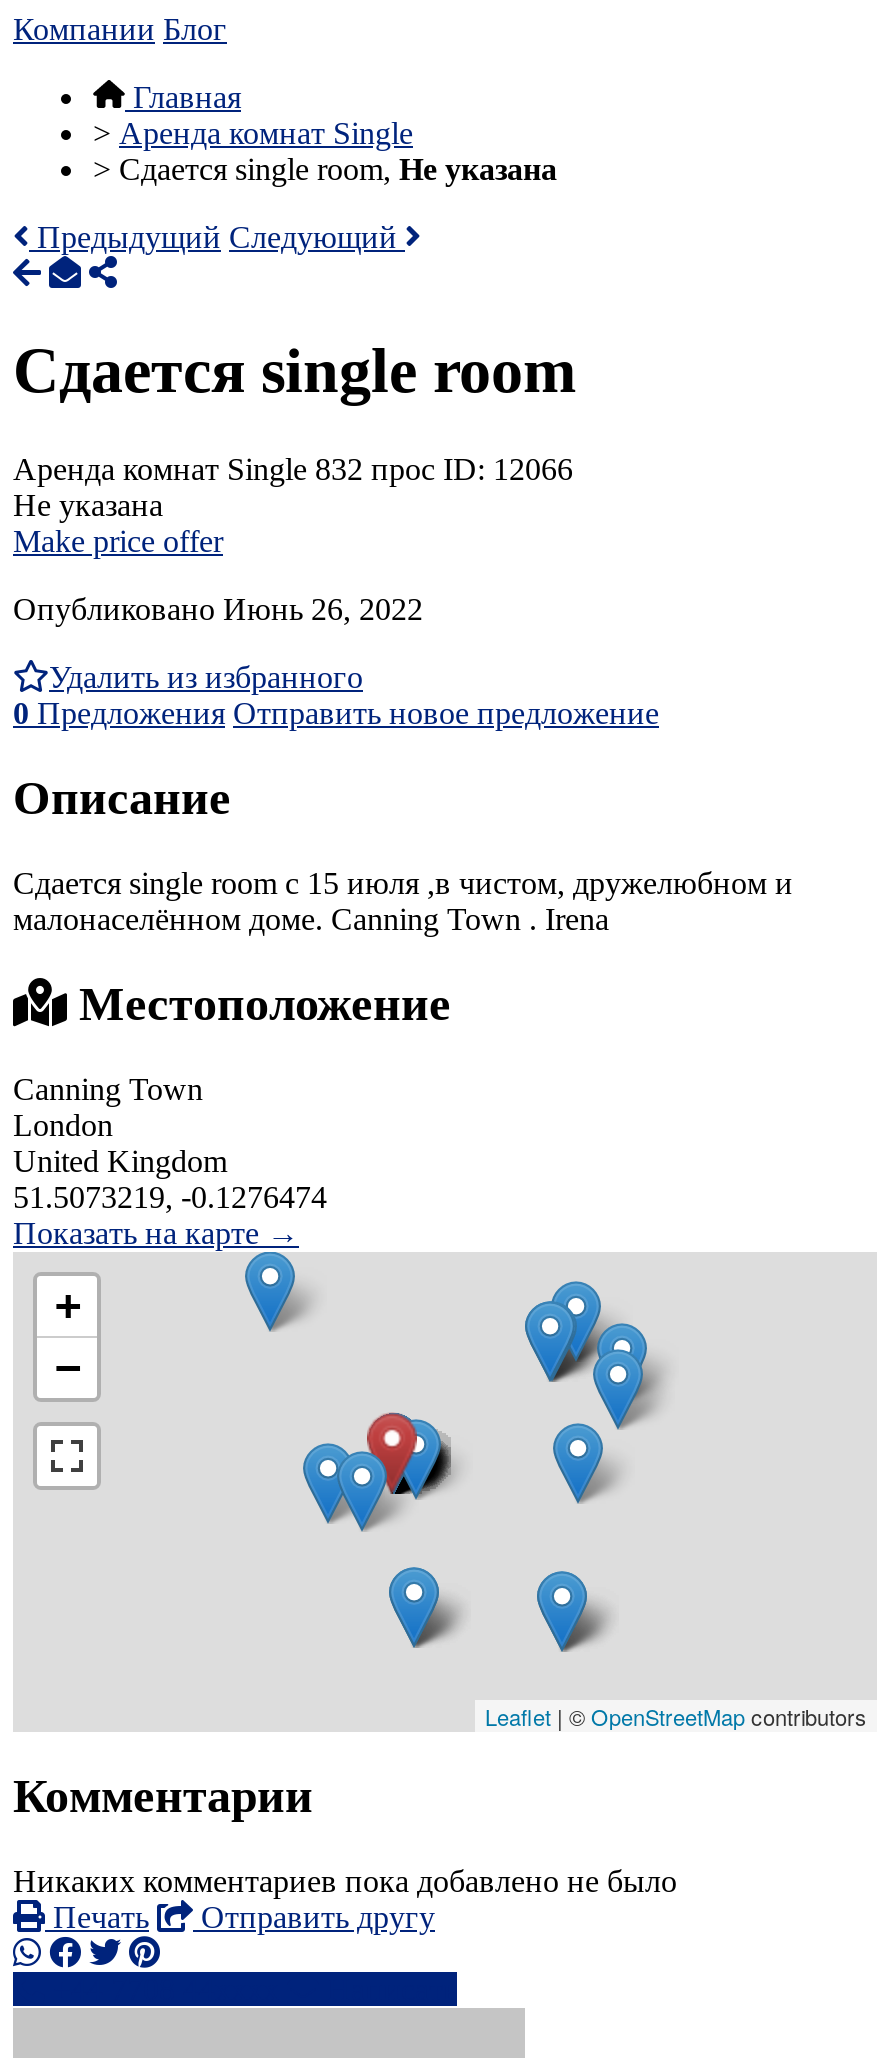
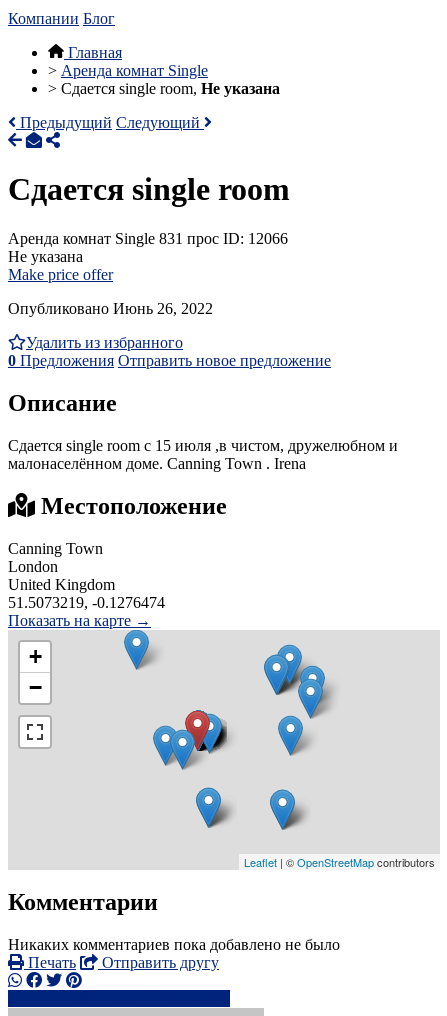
[13,452,573,486] Аренда комнат Single 832 прос ID: 12066 -> [8,230,288,247] Аренда комнат Single 831 прос ID: 12066

